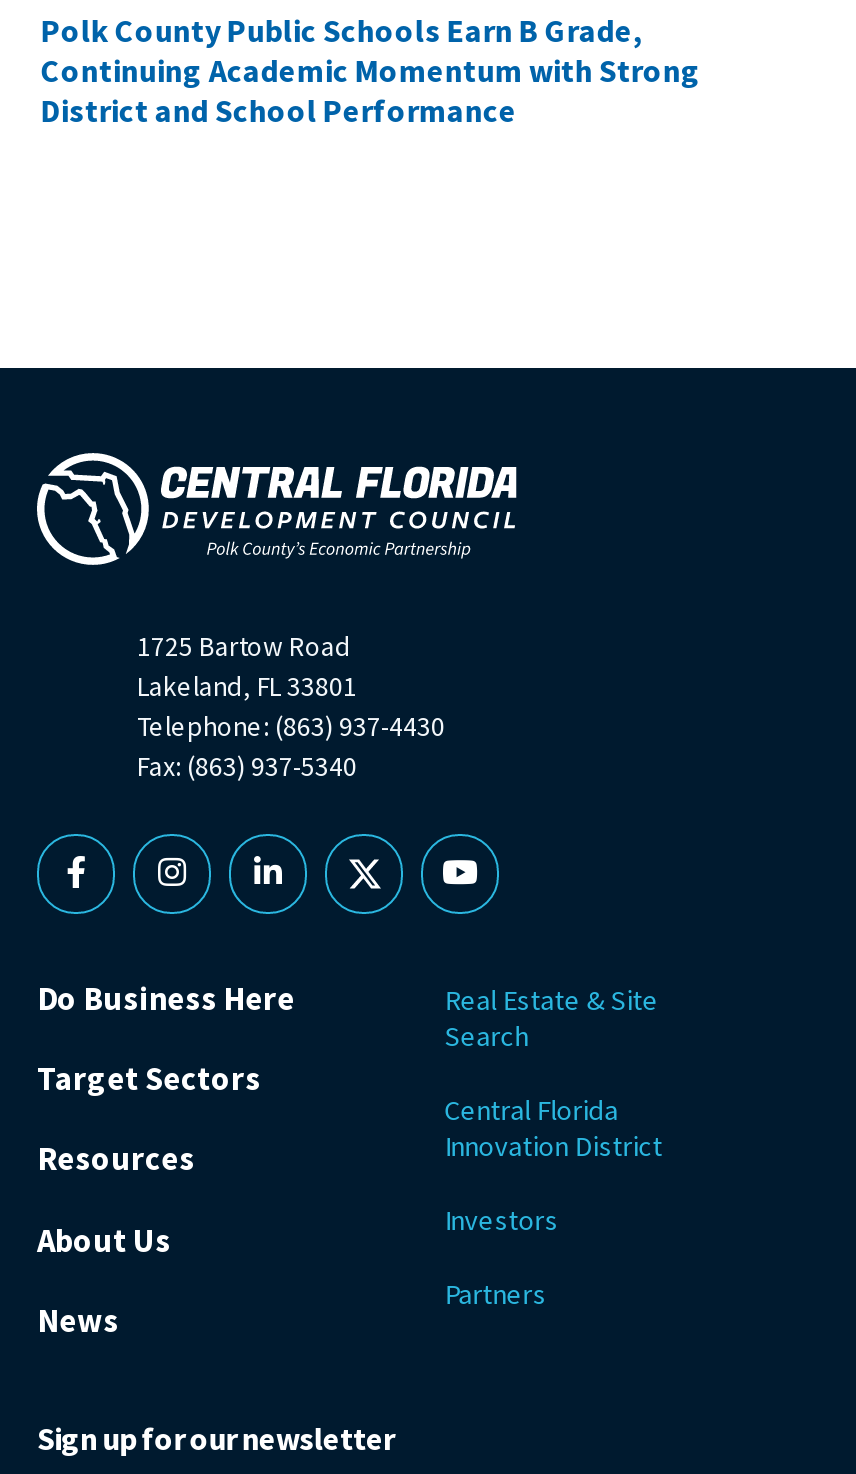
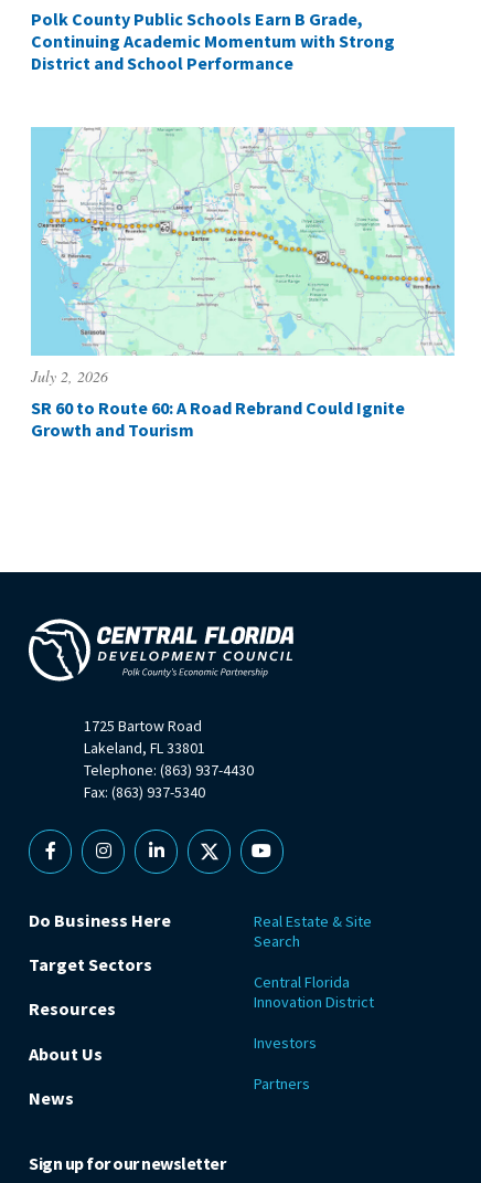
none -> [30,126,456,440] [image] | July 2, 2026 | SR 60 to Route 60: A Road Rebrand Could Ignite | Growth and Tourism

